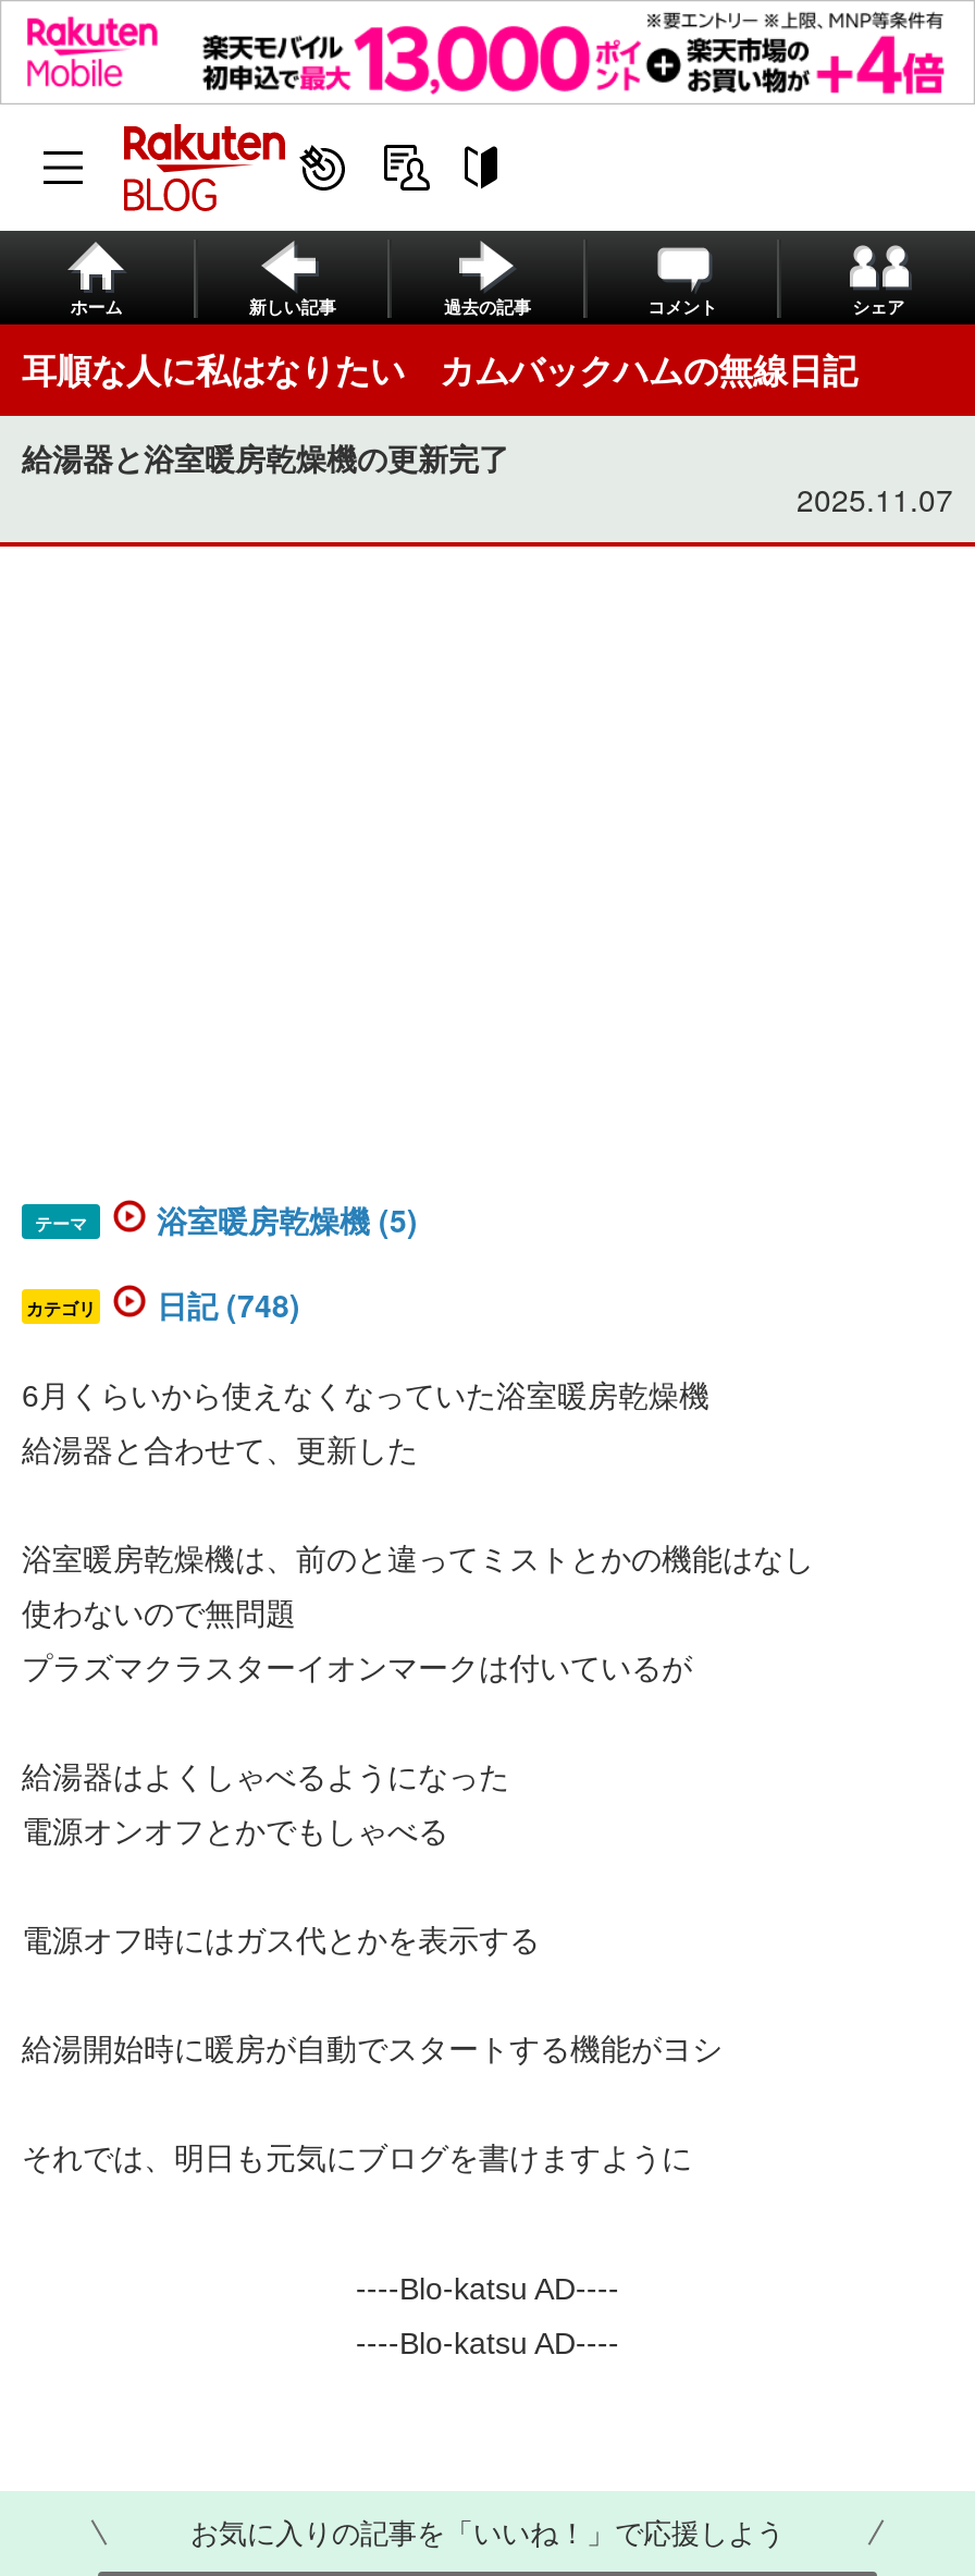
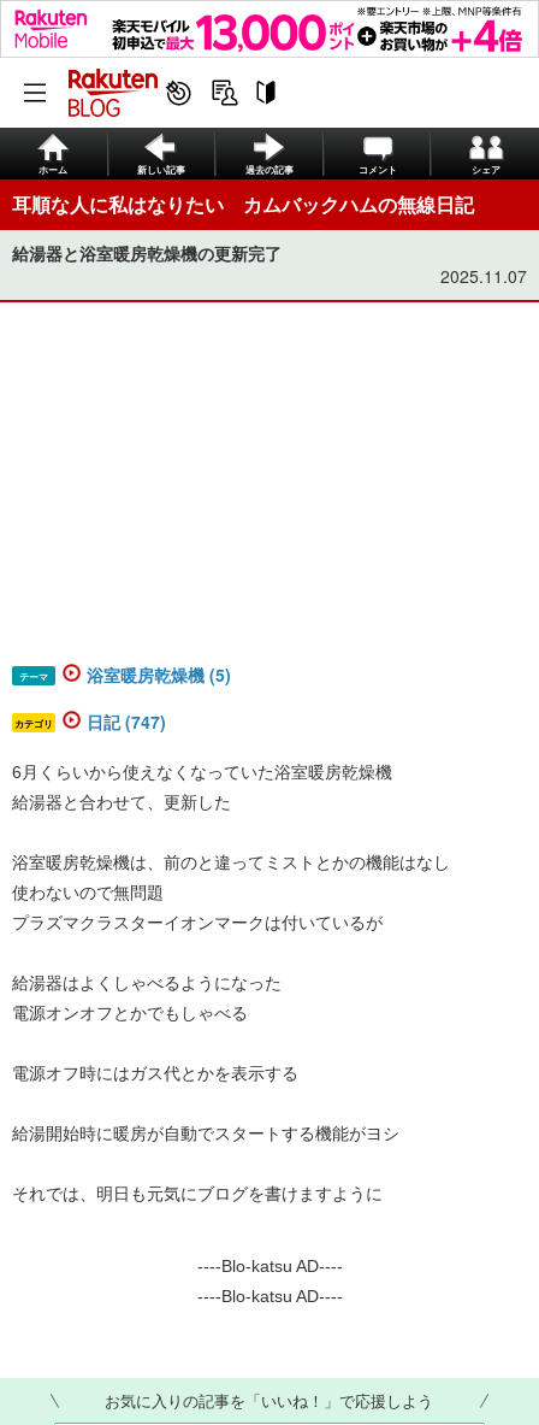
[157,1282,300,1326] 日記 (748) -> [87,709,166,733] 日記 (747)

